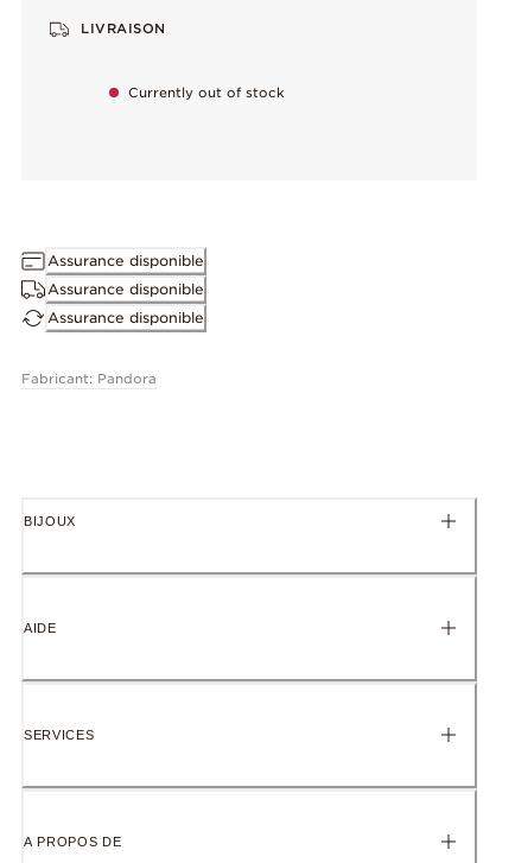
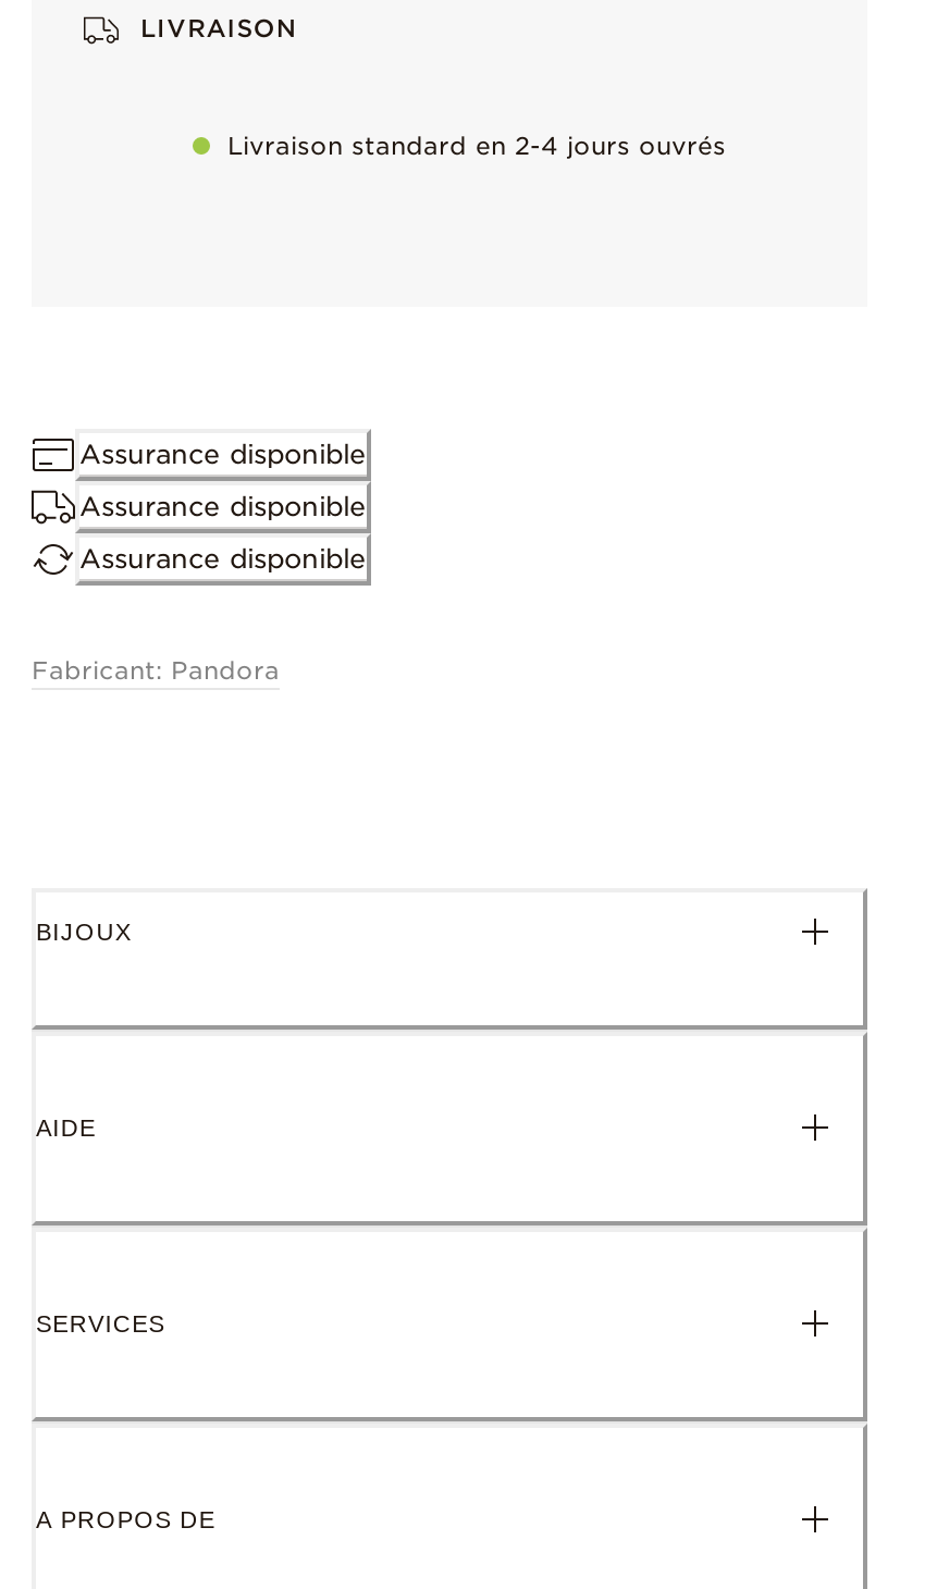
[128,85,285,101] Currently out of stock -> [227,131,726,162] Livraison standard en 2-4 jours ouvrés

